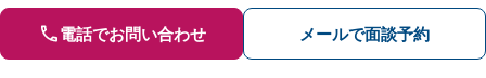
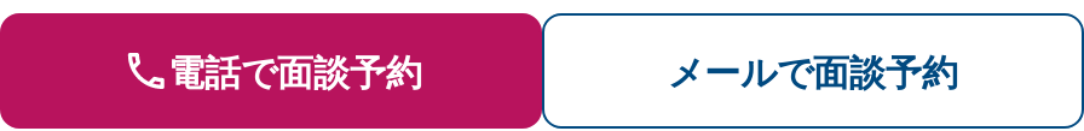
[59,24,206,43] 電話でお問い合わせ -> [168,50,422,91] 電話で面談予約

